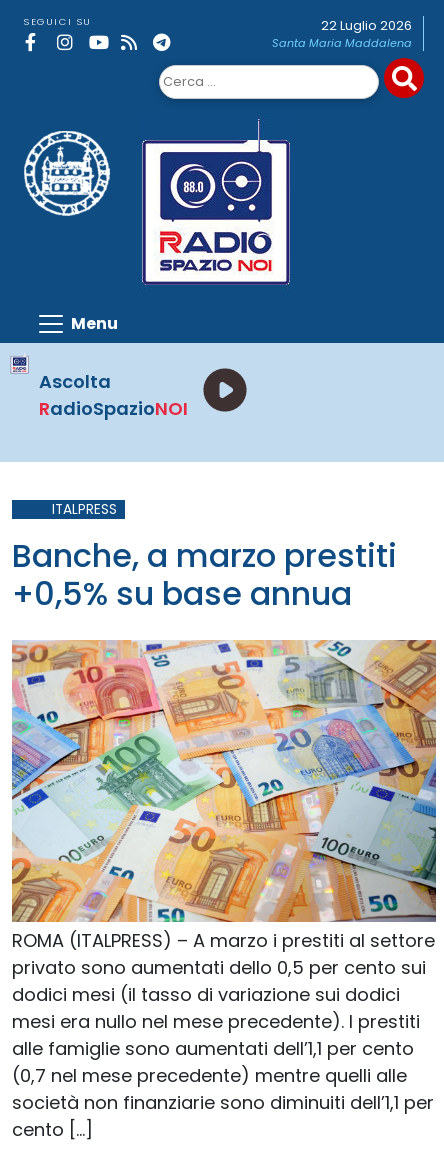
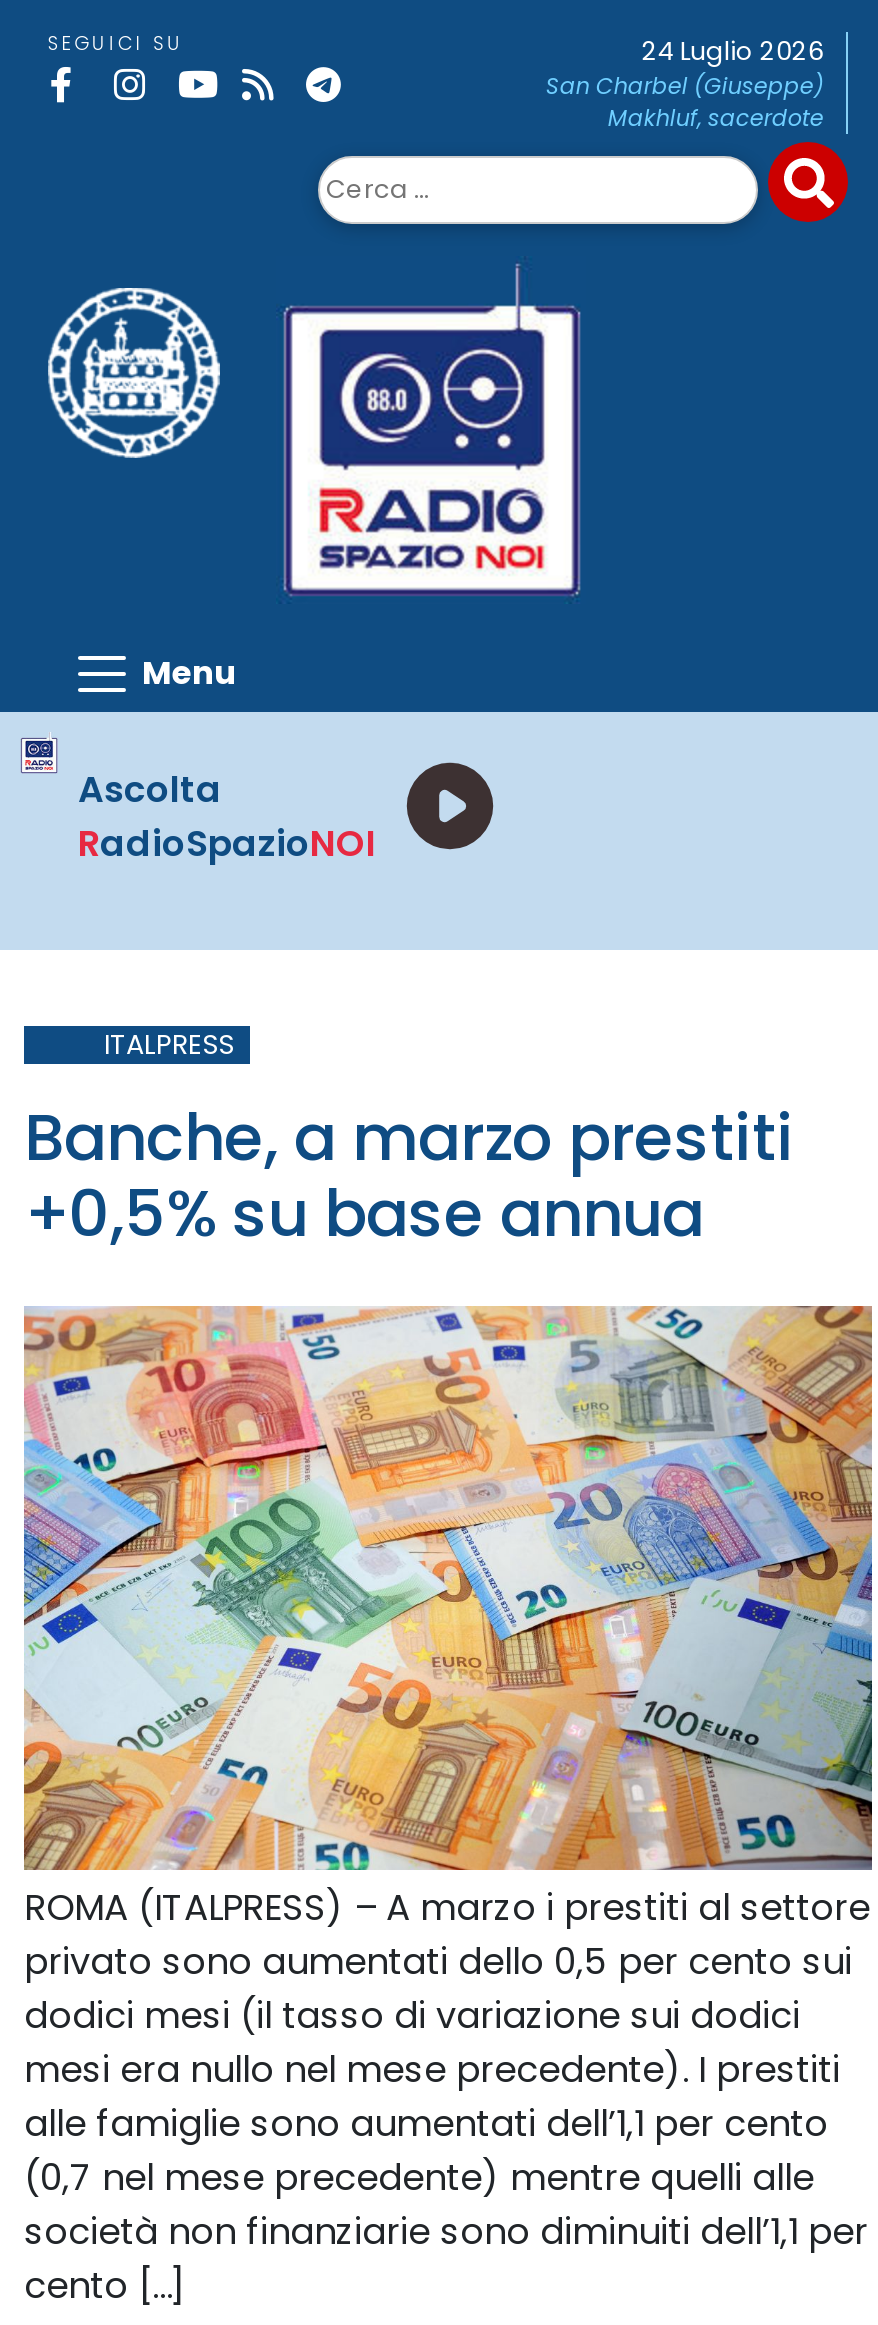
[272,17,412,51] 22 Luglio 2026 | Santa Maria Maddalena -> [546,34,824,134] 24 Luglio 2026 | San Charbel (Giuseppe) | Makhluf, sacerdote

